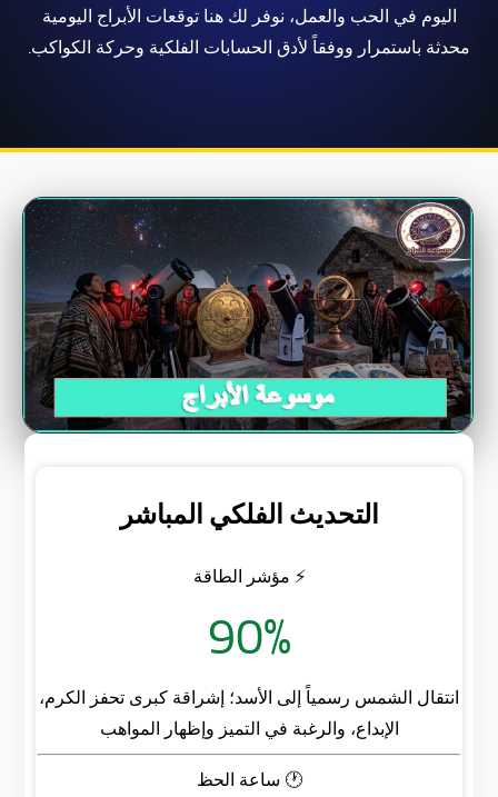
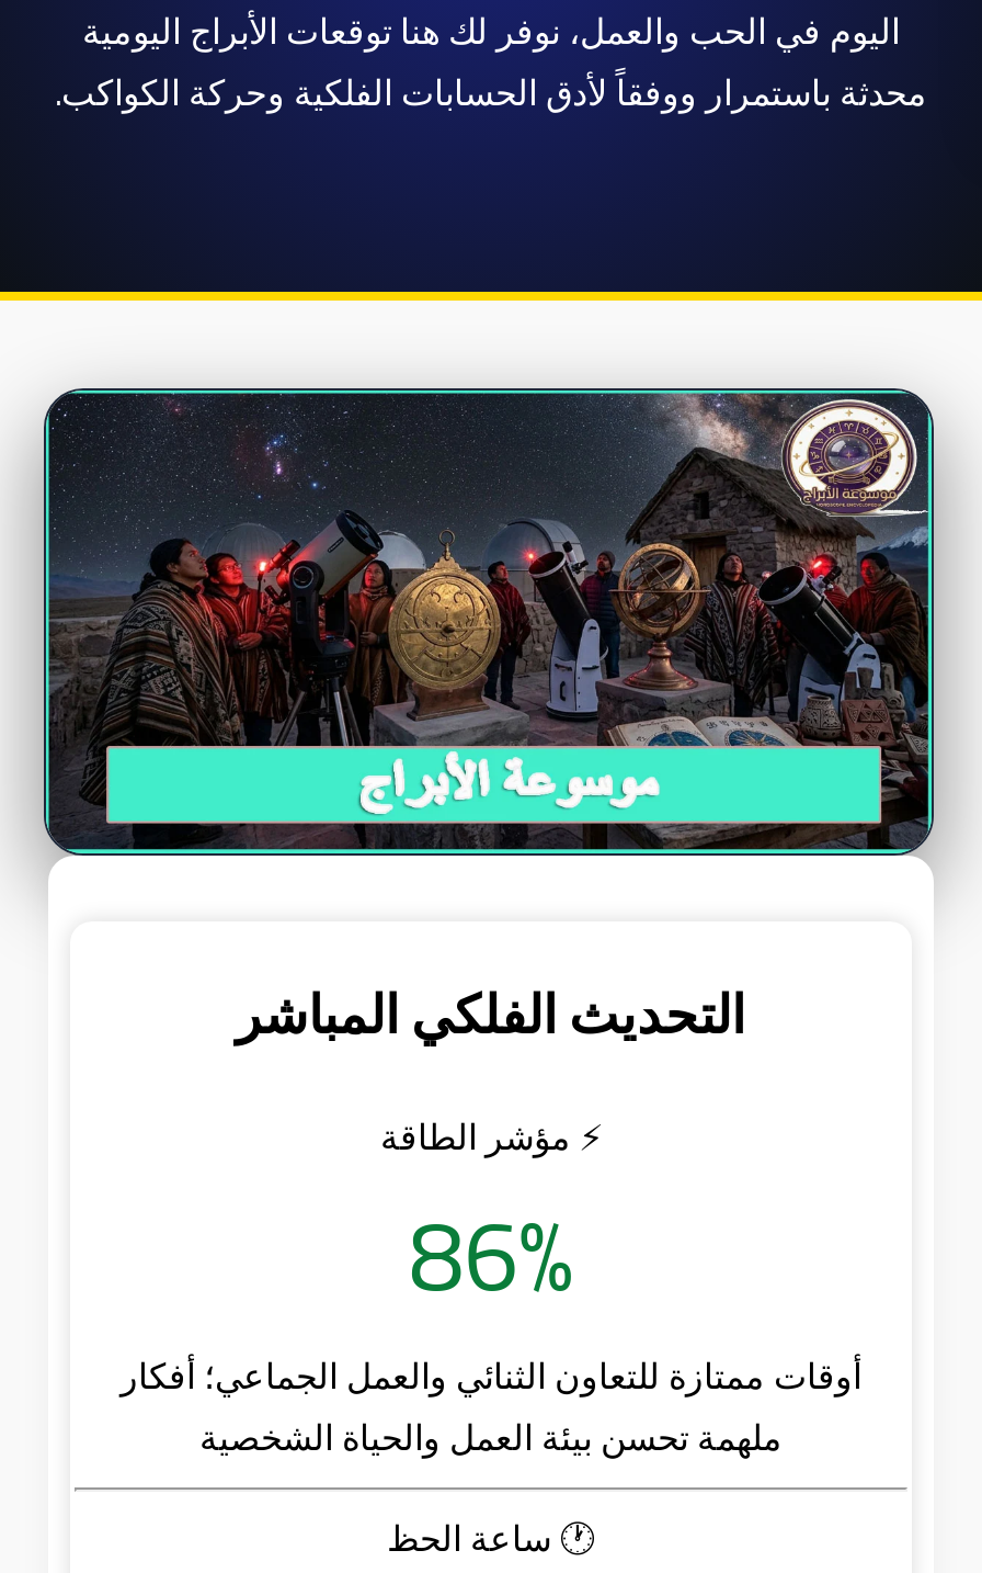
[39,600,459,743] 90% | انتقال الشمس رسمياً إلى الأسد؛ إشراقة كبرى تحفز الكرم، | الإبداع، والرغبة في التميز وإظهار المواهب -> [121,1185,861,1466] 86% | أوقات ممتازة للتعاون الثنائي والعمل الجماعي؛ أفكار | ملهمة تحسن بيئة العمل والحياة الشخصية

